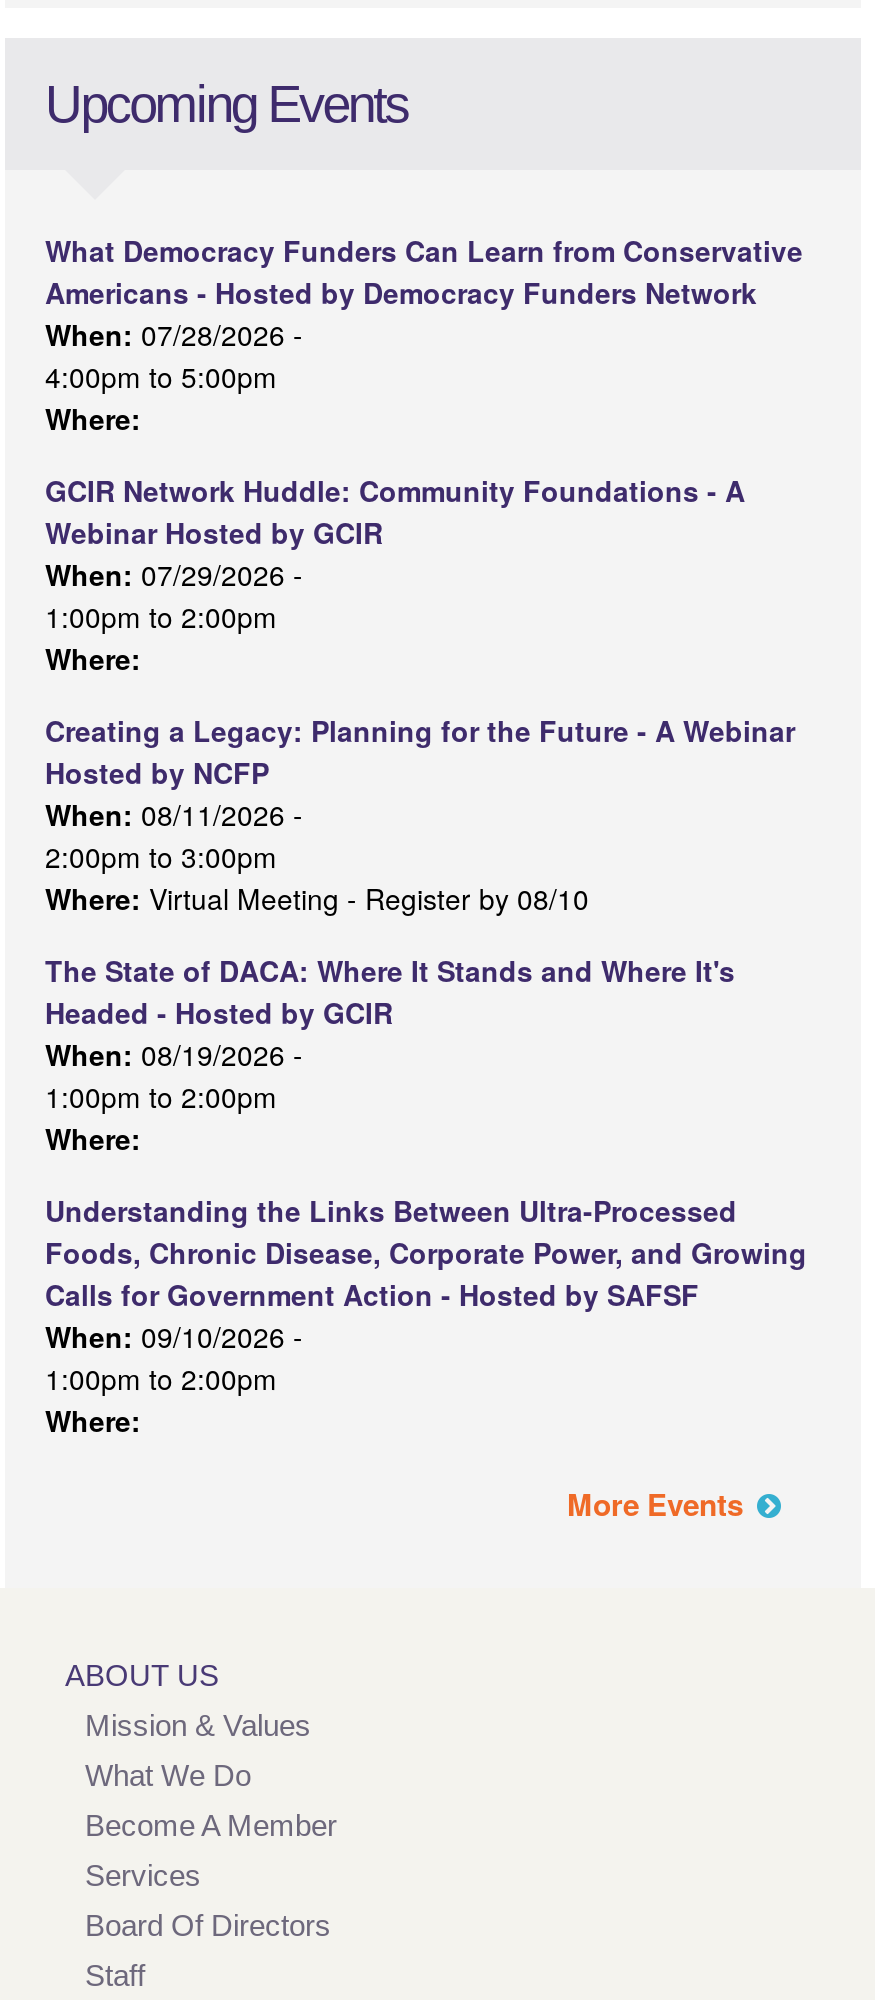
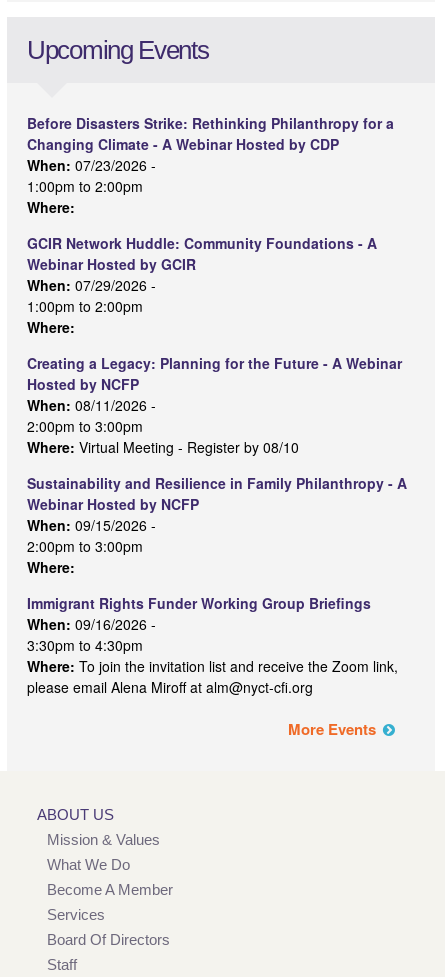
[45,230,803,396] What Democracy Funders Can Learn from Conservative | Americans - Hosted by Democracy Funders Network | When: 07/28/2026 - | 4:00pm to 5:00pm -> [27,113,394,196] Before Disasters Strike: Rethinking Philanthropy for a | Changing Climate - A Webinar Hosted by CDP | When: 07/23/2026 - | 1:00pm to 2:00pm
[45,950,735,1116] The State of DACA: Where It Stands and Where It's | Headed - Hosted by GCIR | When: 08/19/2026 - | 1:00pm to 2:00pm -> [27,473,407,556] Sustainability and Resilience in Family Philanthropy - A | Webinar Hosted by NCFP | When: 09/15/2026 - | 2:00pm to 3:00pm
[45,1190,807,1440] Understanding the Links Between Ultra-Processed | Foods, Chronic Disease, Corporate Power, and Growing | Calls for Government Action - Hosted by SAFSF | When: 09/10/2026 - | 1:00pm to 2:00pm | Where: -> [27,593,398,697] Immigrant Rights Funder Working Group Briefings | When: 09/16/2026 - | 3:30pm to 4:30pm | Where: To join the invitation list and receive the Zoom link, | please email Alena Miroff at alm@nyct-cfi.org

